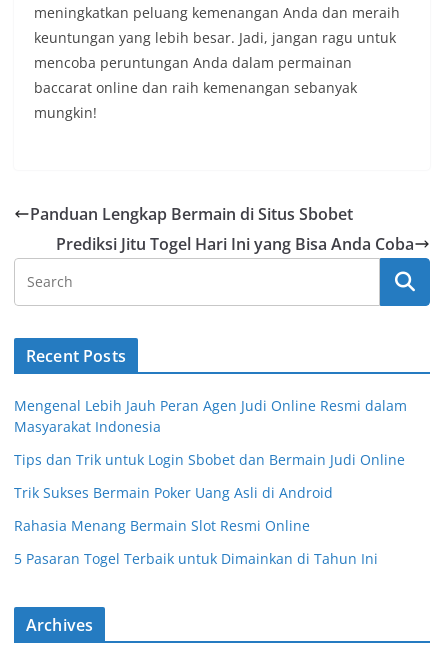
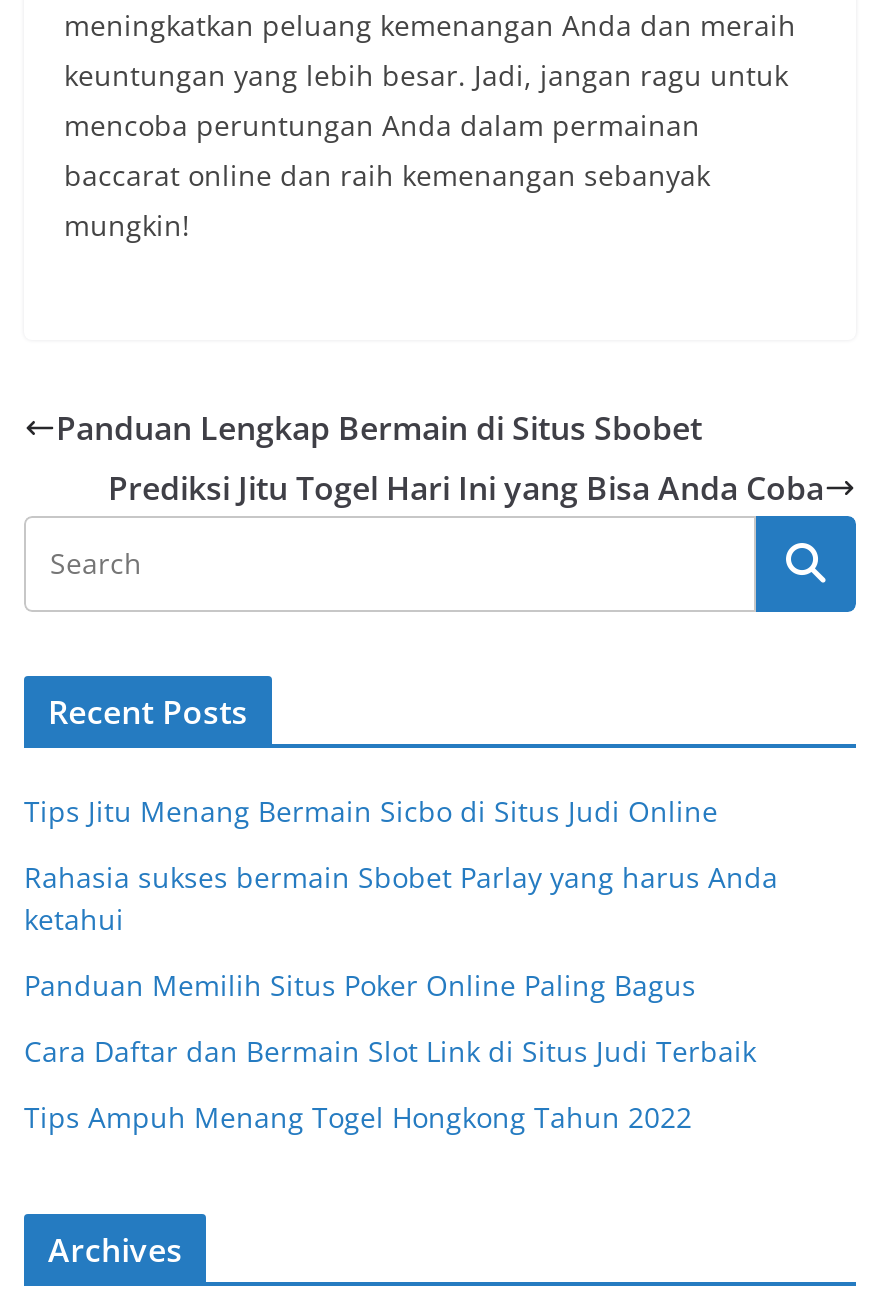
[14,396,407,436] Mengenal Lebih Jauh Peran Agen Judi Online Resmi dalam | Masyarakat Indonesia -> [24,792,718,830] Tips Jitu Menang Bermain Sicbo di Situs Judi Online
[14,450,405,469] Tips dan Trik untuk Login Sbobet dan Bermain Judi Online -> [24,858,778,938] Rahasia sukses bermain Sbobet Parlay yang harus Anda | ketahui
[14,483,333,502] Trik Sukses Bermain Poker Uang Asli di Android -> [24,966,696,1004] Panduan Memilih Situs Poker Online Paling Bagus
[14,516,310,535] Rahasia Menang Bermain Slot Resmi Online -> [24,1032,756,1070] Cara Daftar dan Bermain Slot Link di Situs Judi Terbaik
[14,549,378,568] 5 Pasaran Togel Terbaik untuk Dimainkan di Tahun Ini -> [24,1098,692,1136] Tips Ampuh Menang Togel Hongkong Tahun 2022

